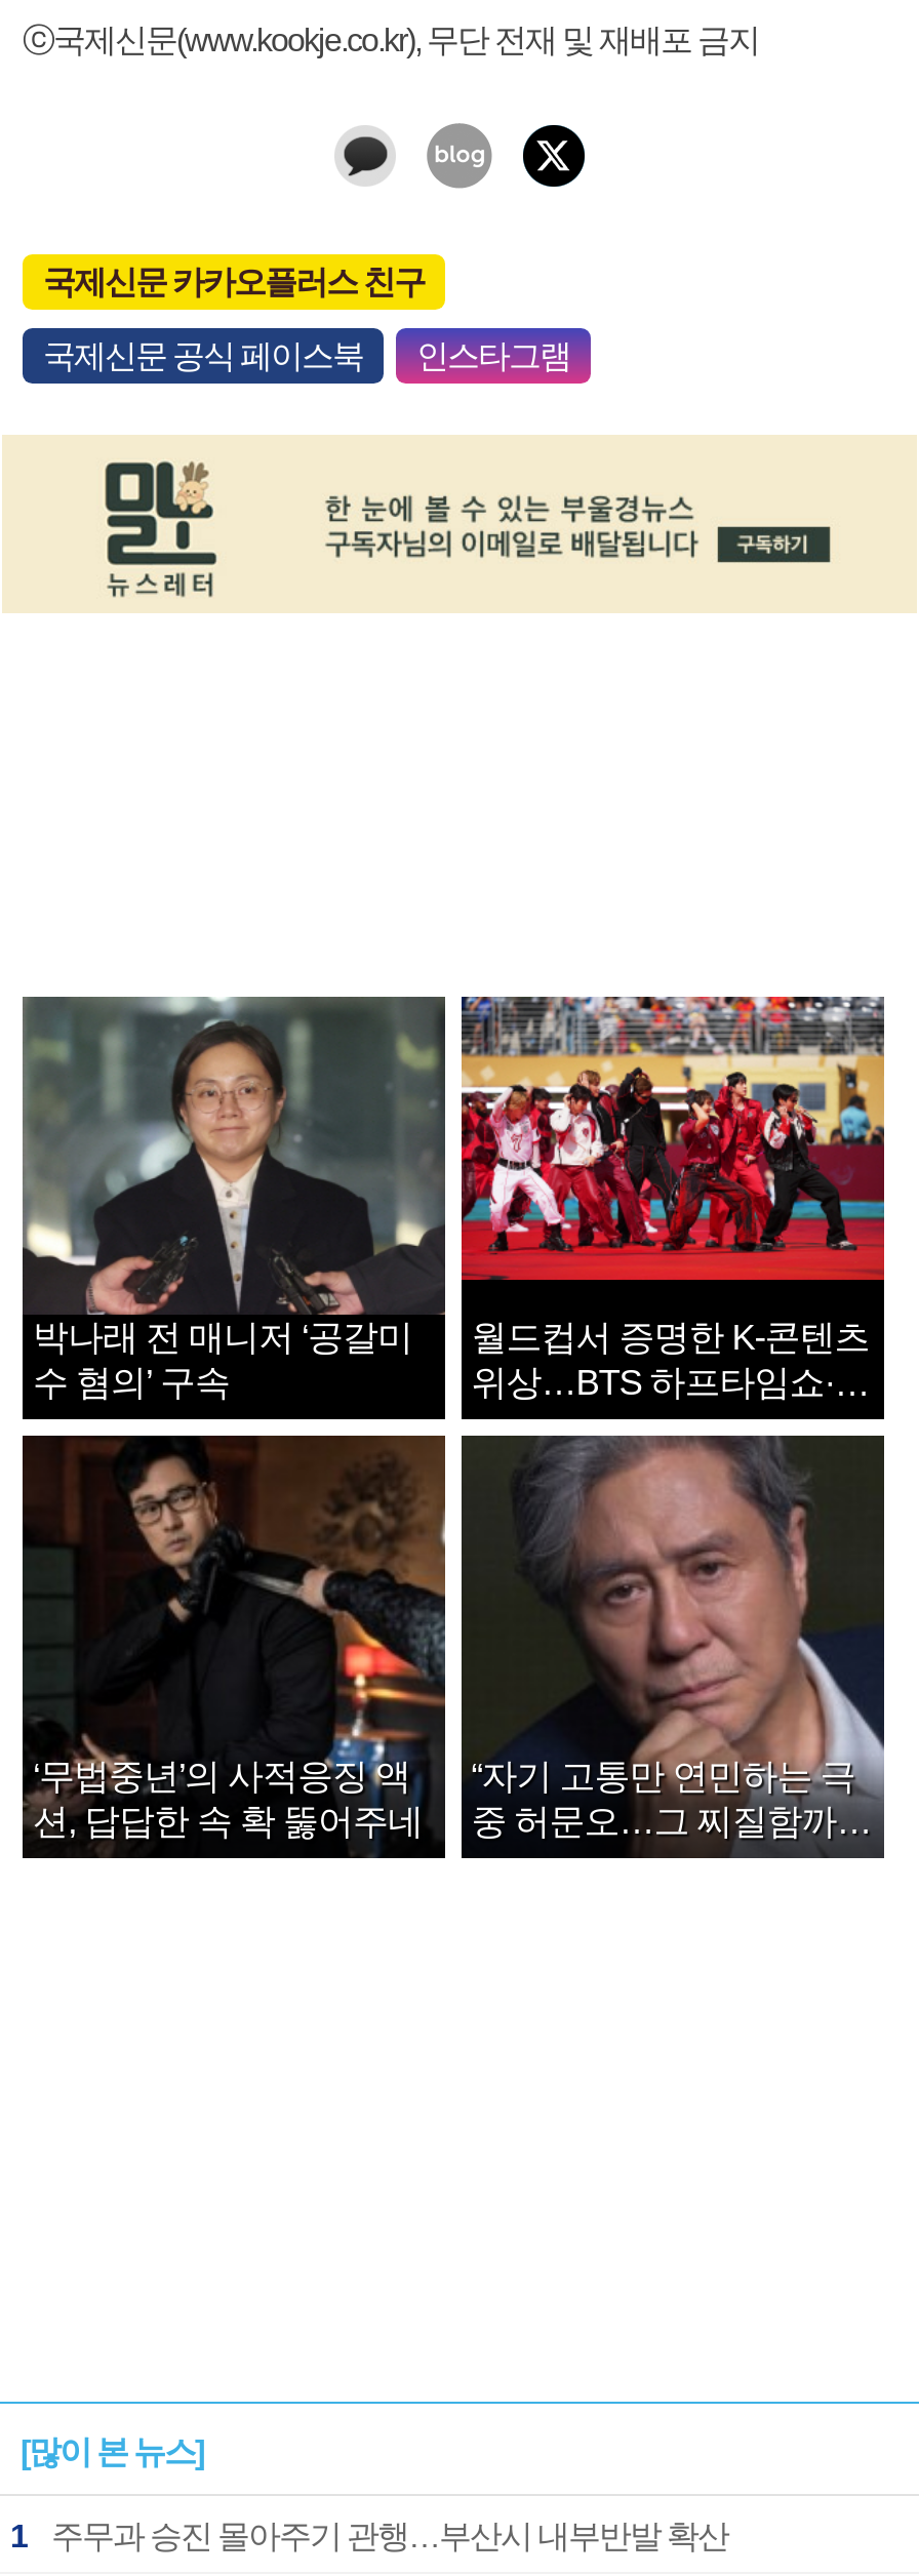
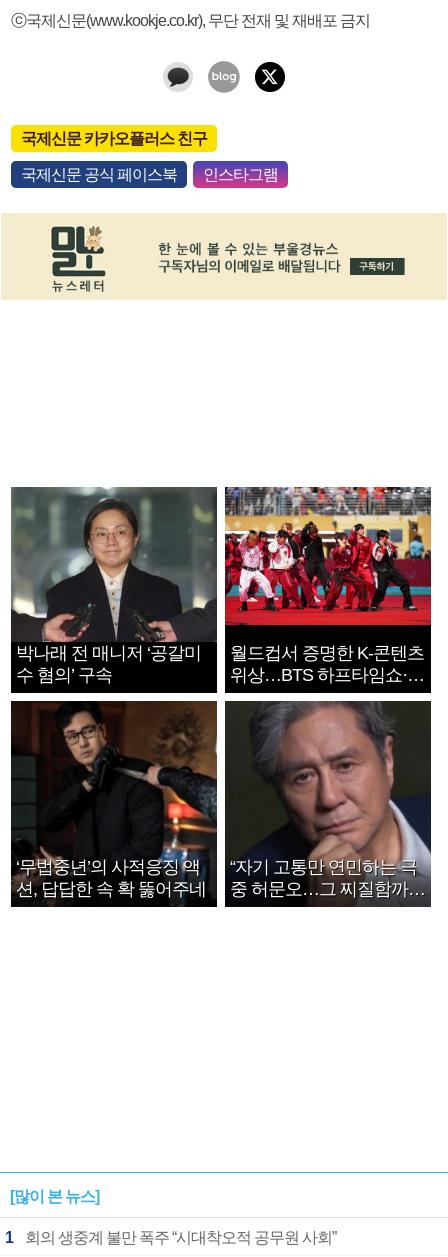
[51,2519,728,2553] 주무과 승진 몰아주기 관행…부산시 내부반발 확산 -> [25,1229,336,1246] 회의 생중계 불만 폭주 “시대착오적 공무원 사회”

